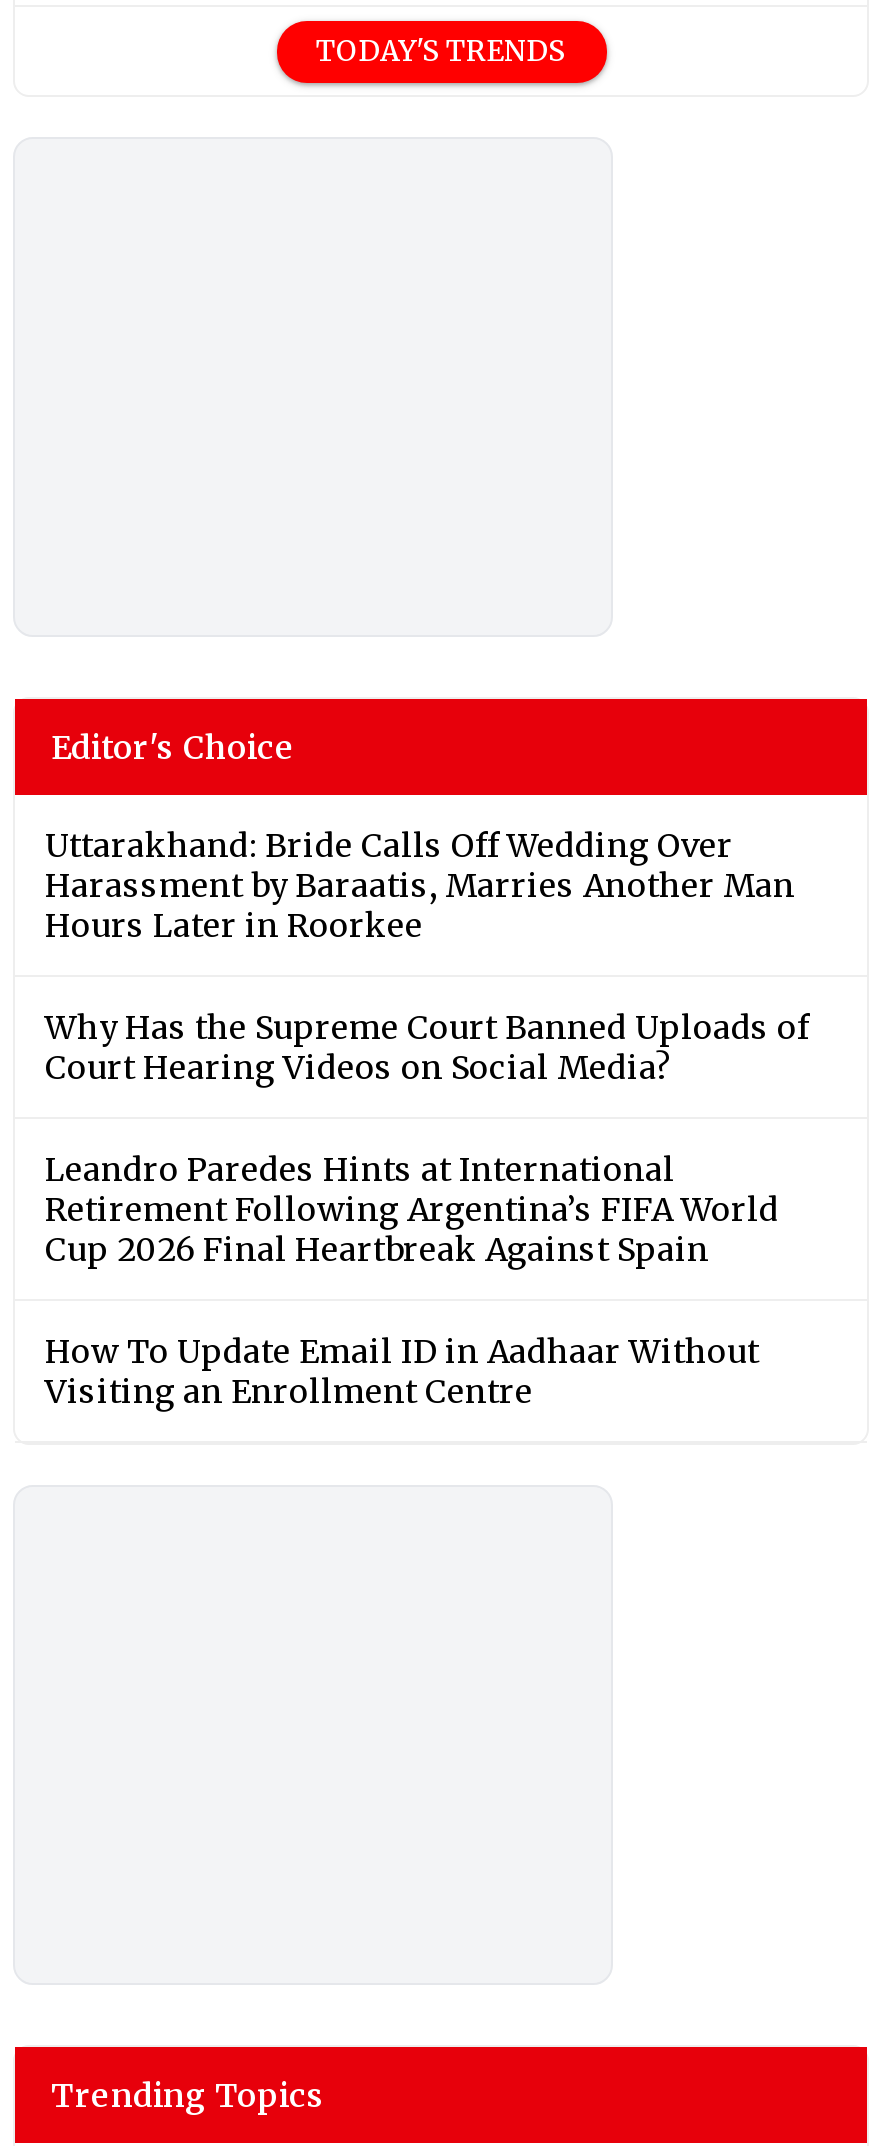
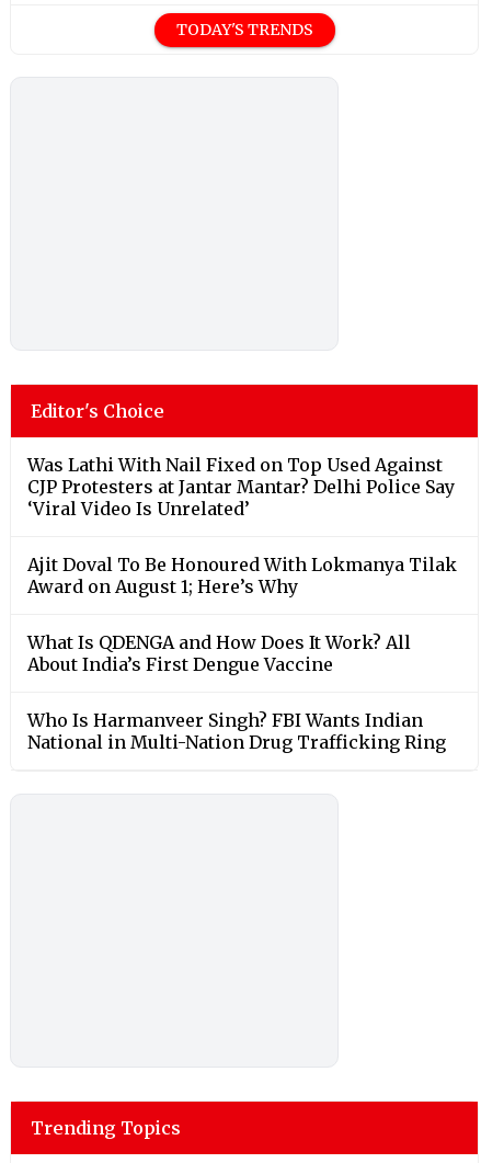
[45,825,795,945] Uttarakhand: Bride Calls Off Wedding Over | Harassment by Baraatis, Marries Another Man | Hours Later in Roorkee -> [27,454,455,519] Was Lathi With Nail Fixed on Top Used Against | CJP Protesters at Jantar Mantar? Delhi Police Say | ‘Viral Video Is Unrelated’
[45,1007,809,1087] Why Has the Supreme Court Banned Uploads of | Court Hearing Videos on Social Media? -> [27,553,457,597] Ajit Doval To Be Honoured With Lokmanya Tilak | Award on August 1; Here’s Why
[45,1149,779,1269] Leandro Paredes Hints at International | Retirement Following Argentina’s FIFA World | Cup 2026 Final Heartbreak Against Spain -> [27,631,411,675] What Is QDENGA and How Does It Work? All | About India’s First Dengue Vaccine
[45,1331,759,1411] How To Update Email ID in Aadhaar Without | Visiting an Enrollment Centre -> [27,709,446,753] Who Is Harmanveer Singh? FBI Wants Indian | National in Multi-Nation Drug Trafficking Ring

